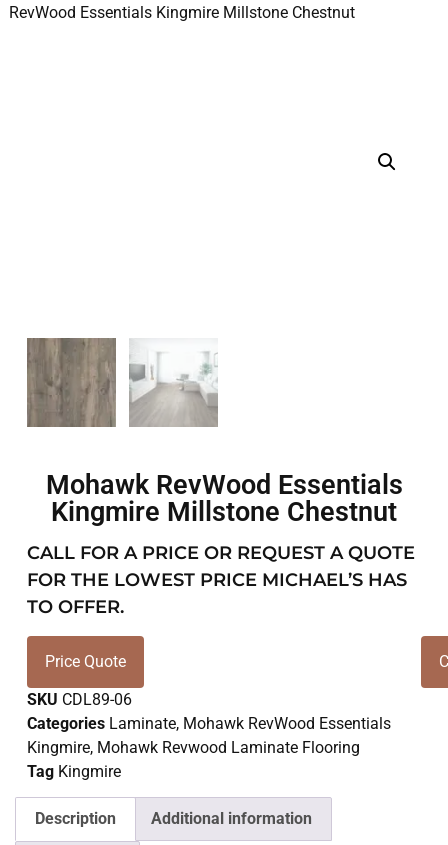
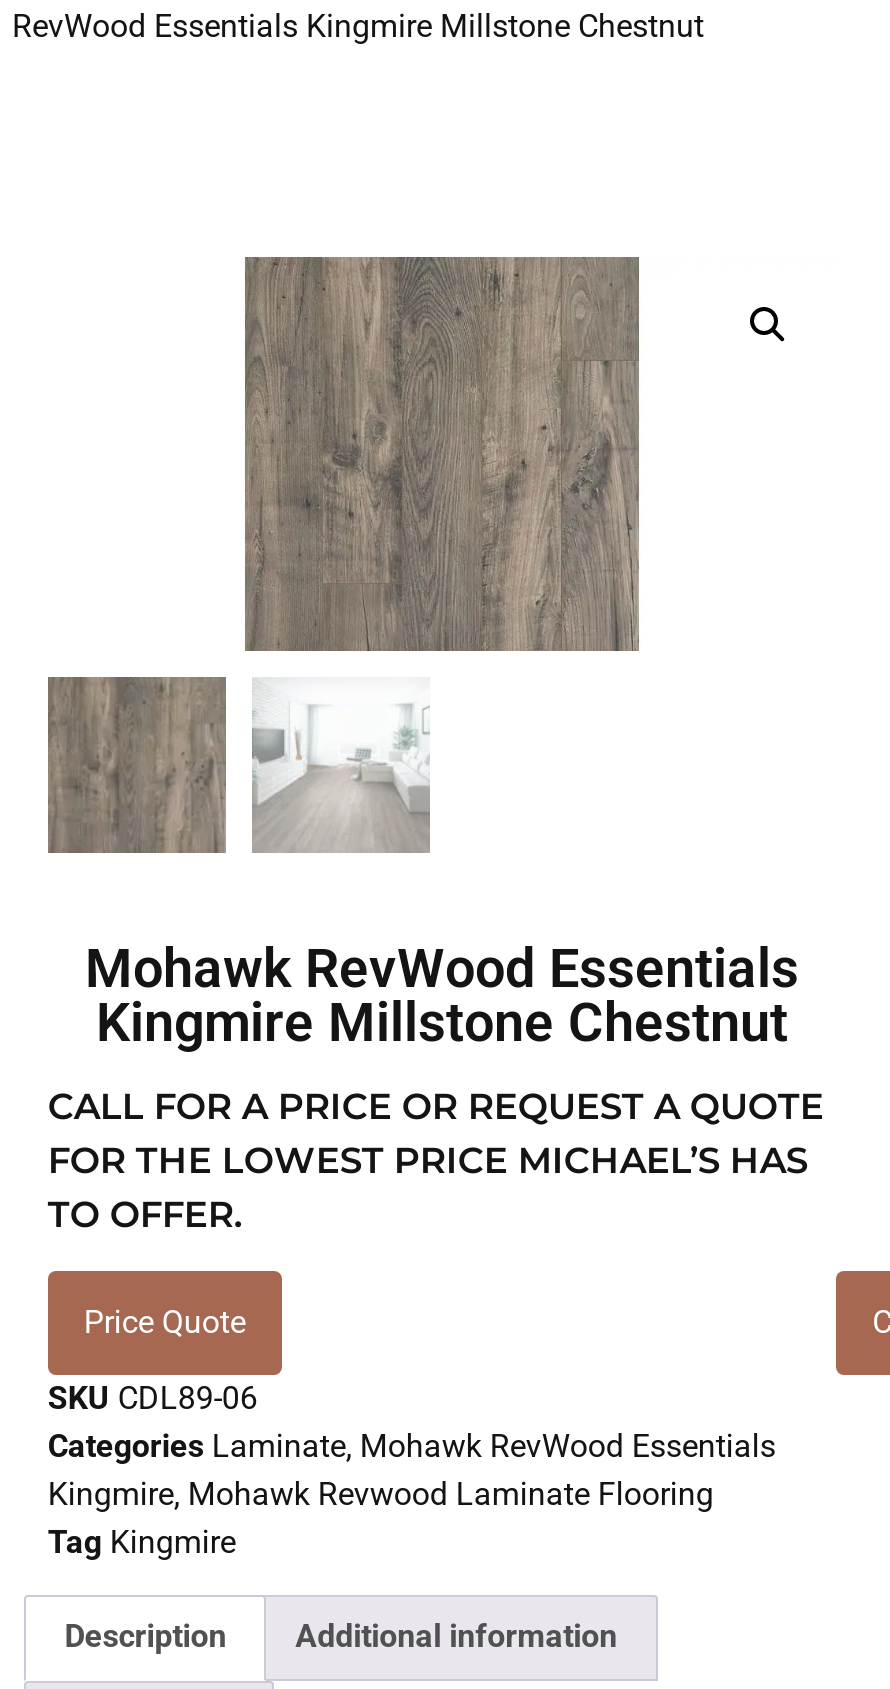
none -> [242,254,642,654] [image]

